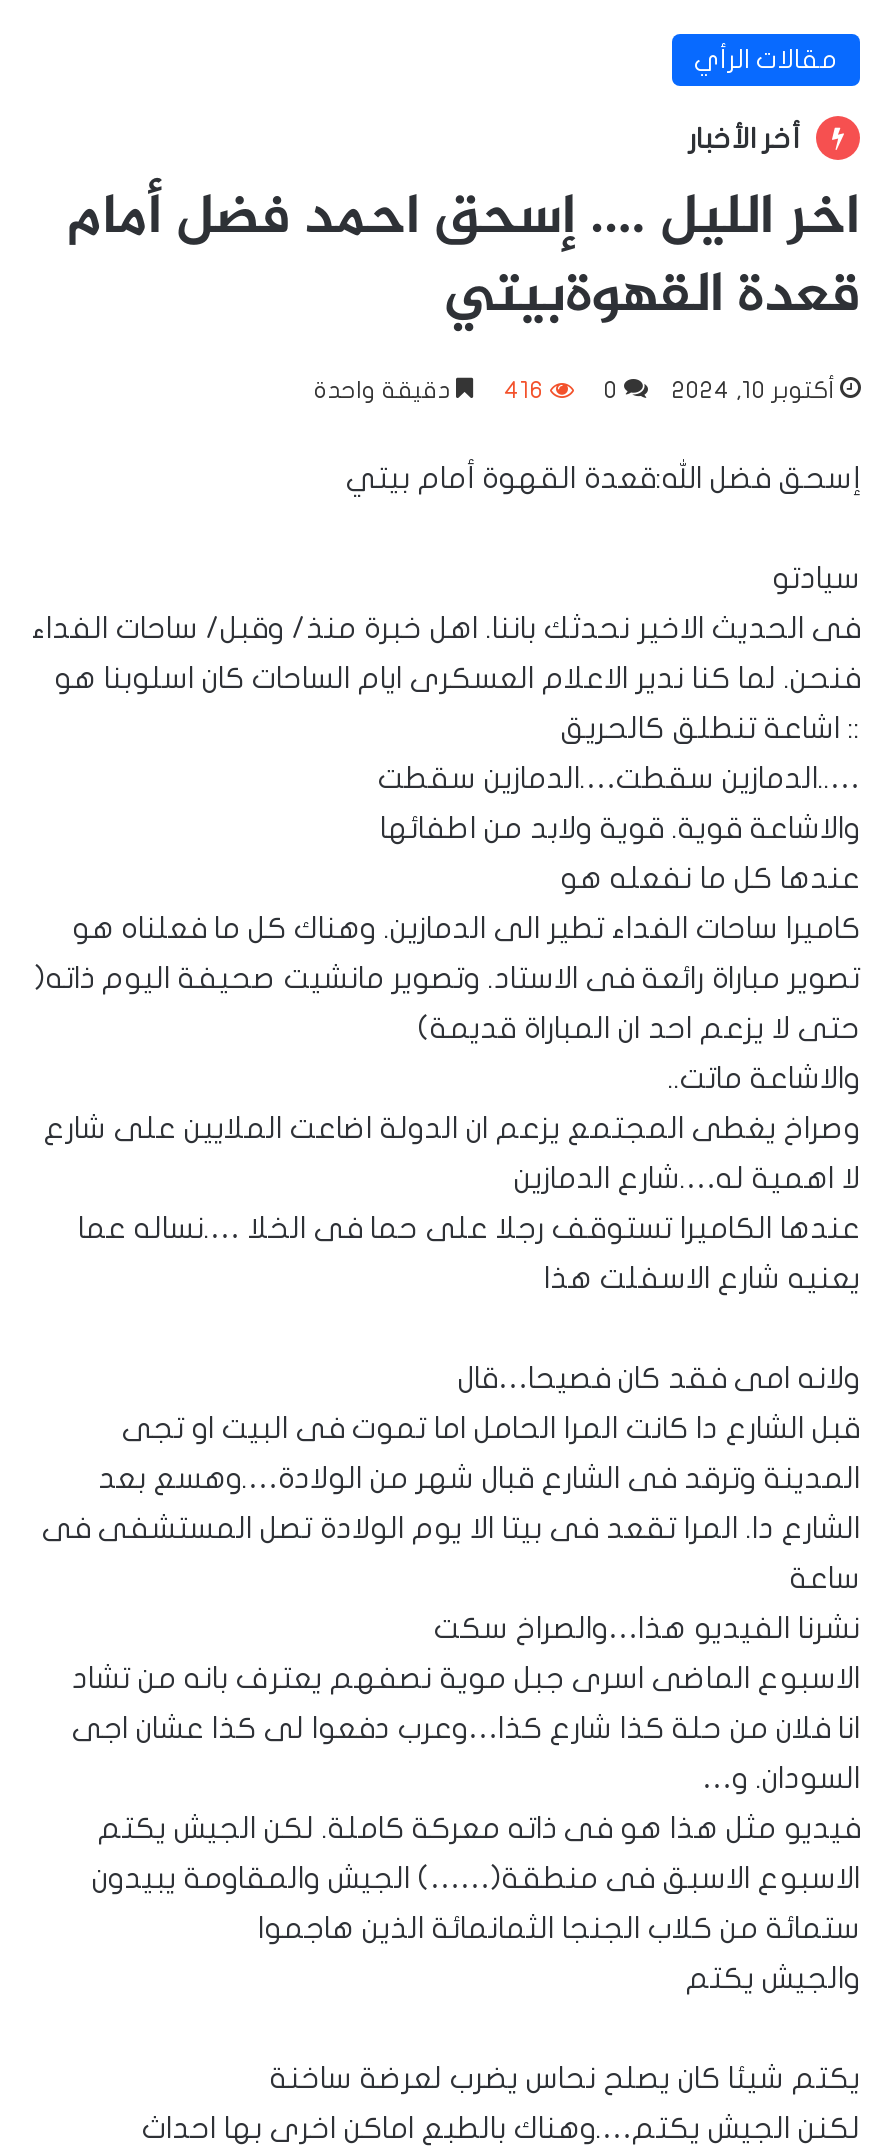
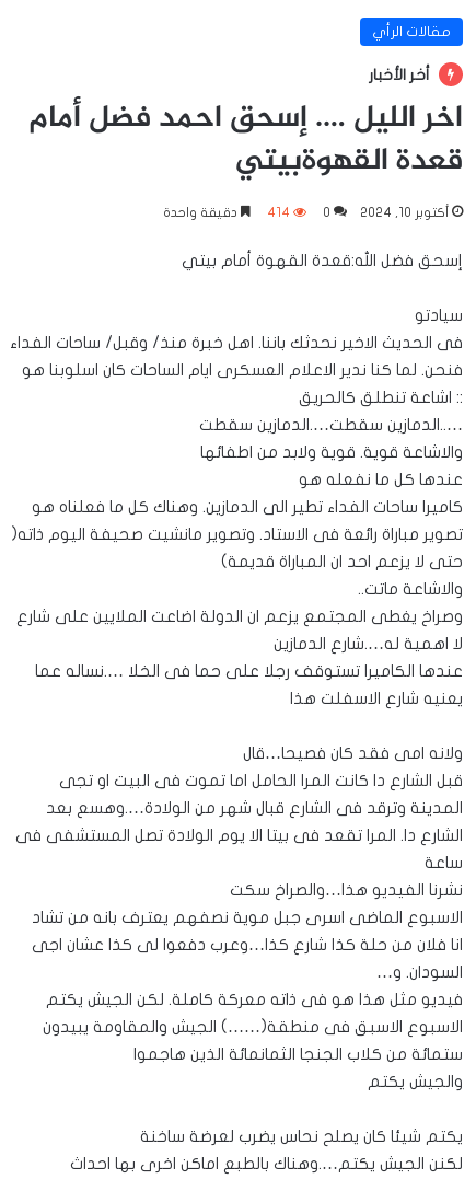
[314,378,544,402] 416 دقيقة واحدة -> [163,206,290,219] 414 دقيقة واحدة

